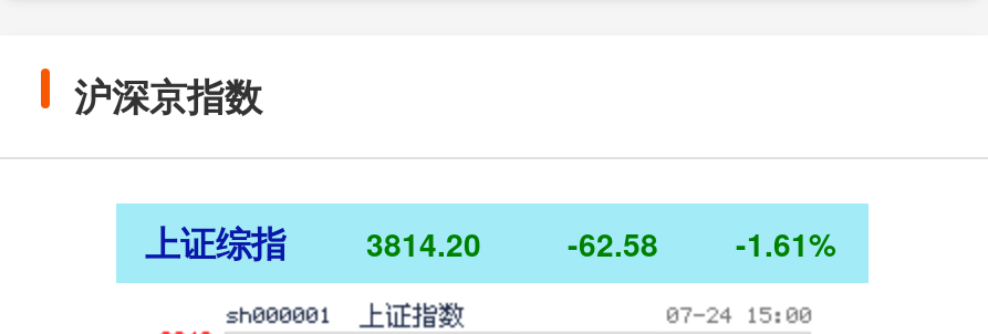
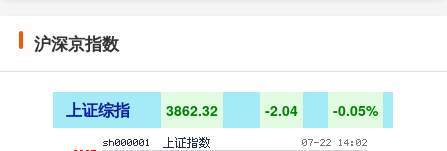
[366,222,481,266] 3814.20 -> [166,100,218,120] 3862.32
[568,222,658,266] -62.58 -> [265,100,298,120] -2.04
[736,222,835,266] -1.61% -> [333,100,378,120] -0.05%

